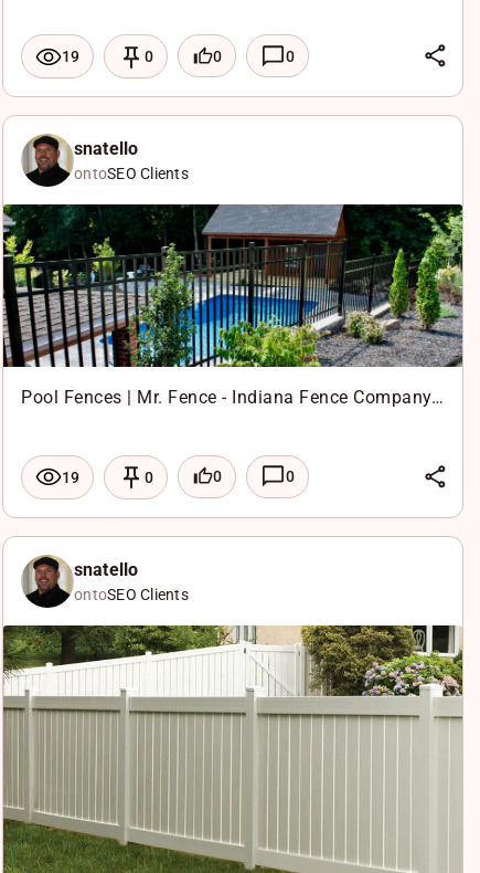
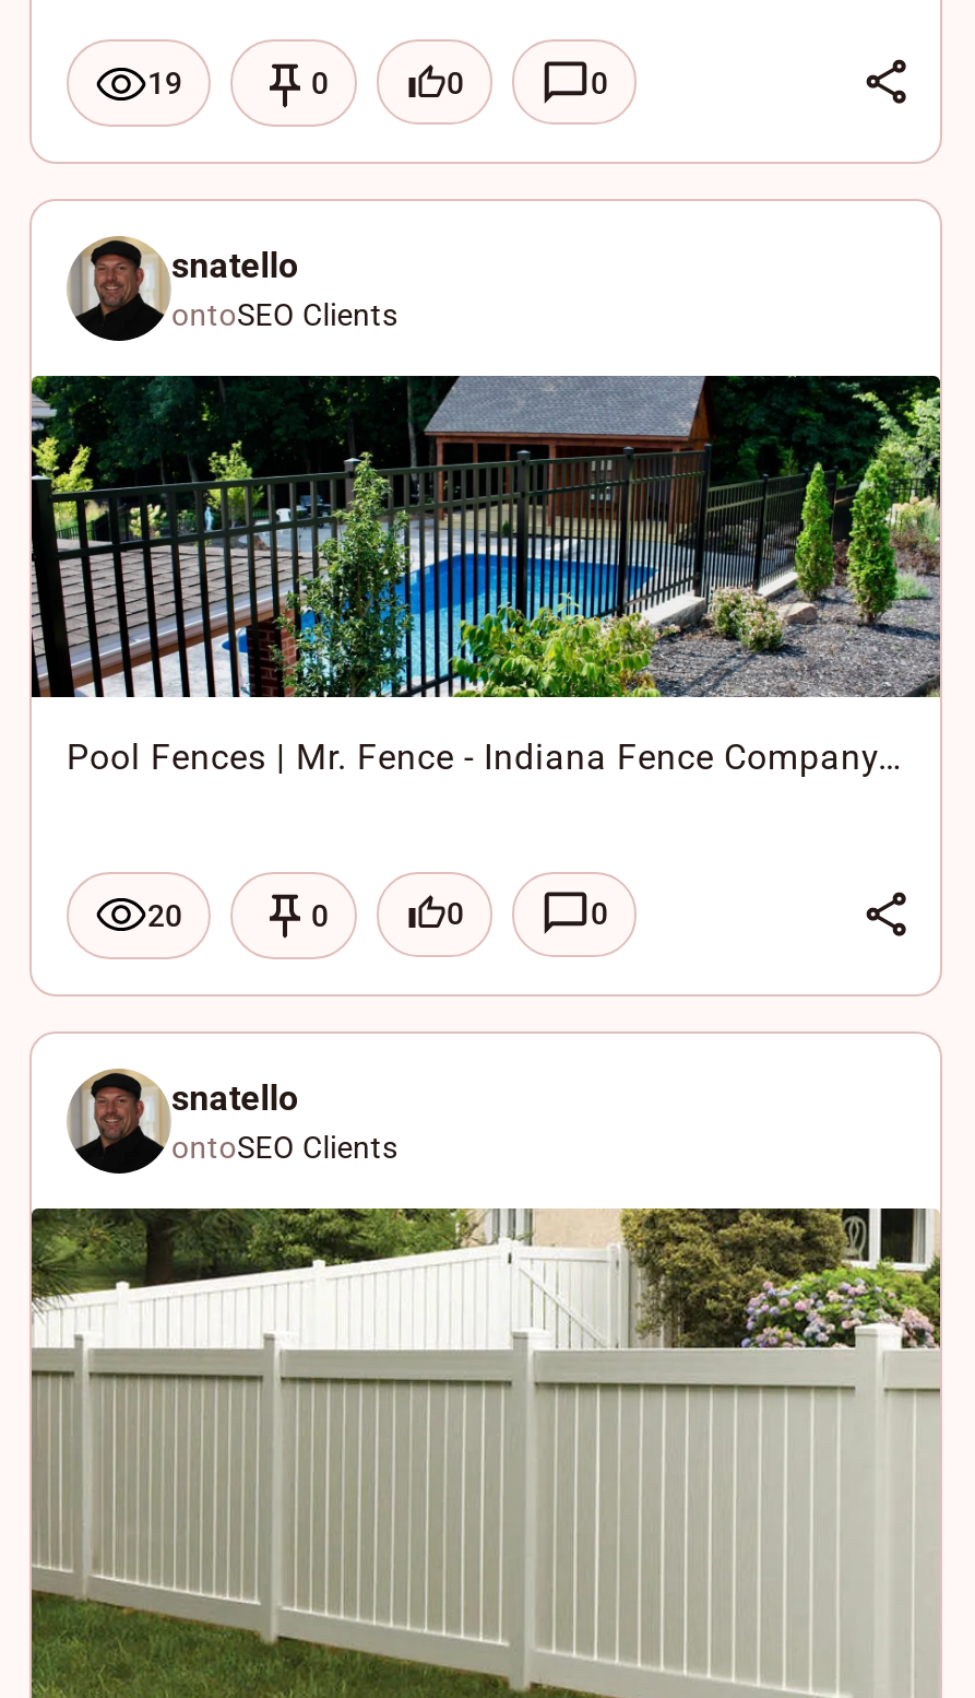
[62,468,80,486] 19 -> [147,897,183,932] 20

